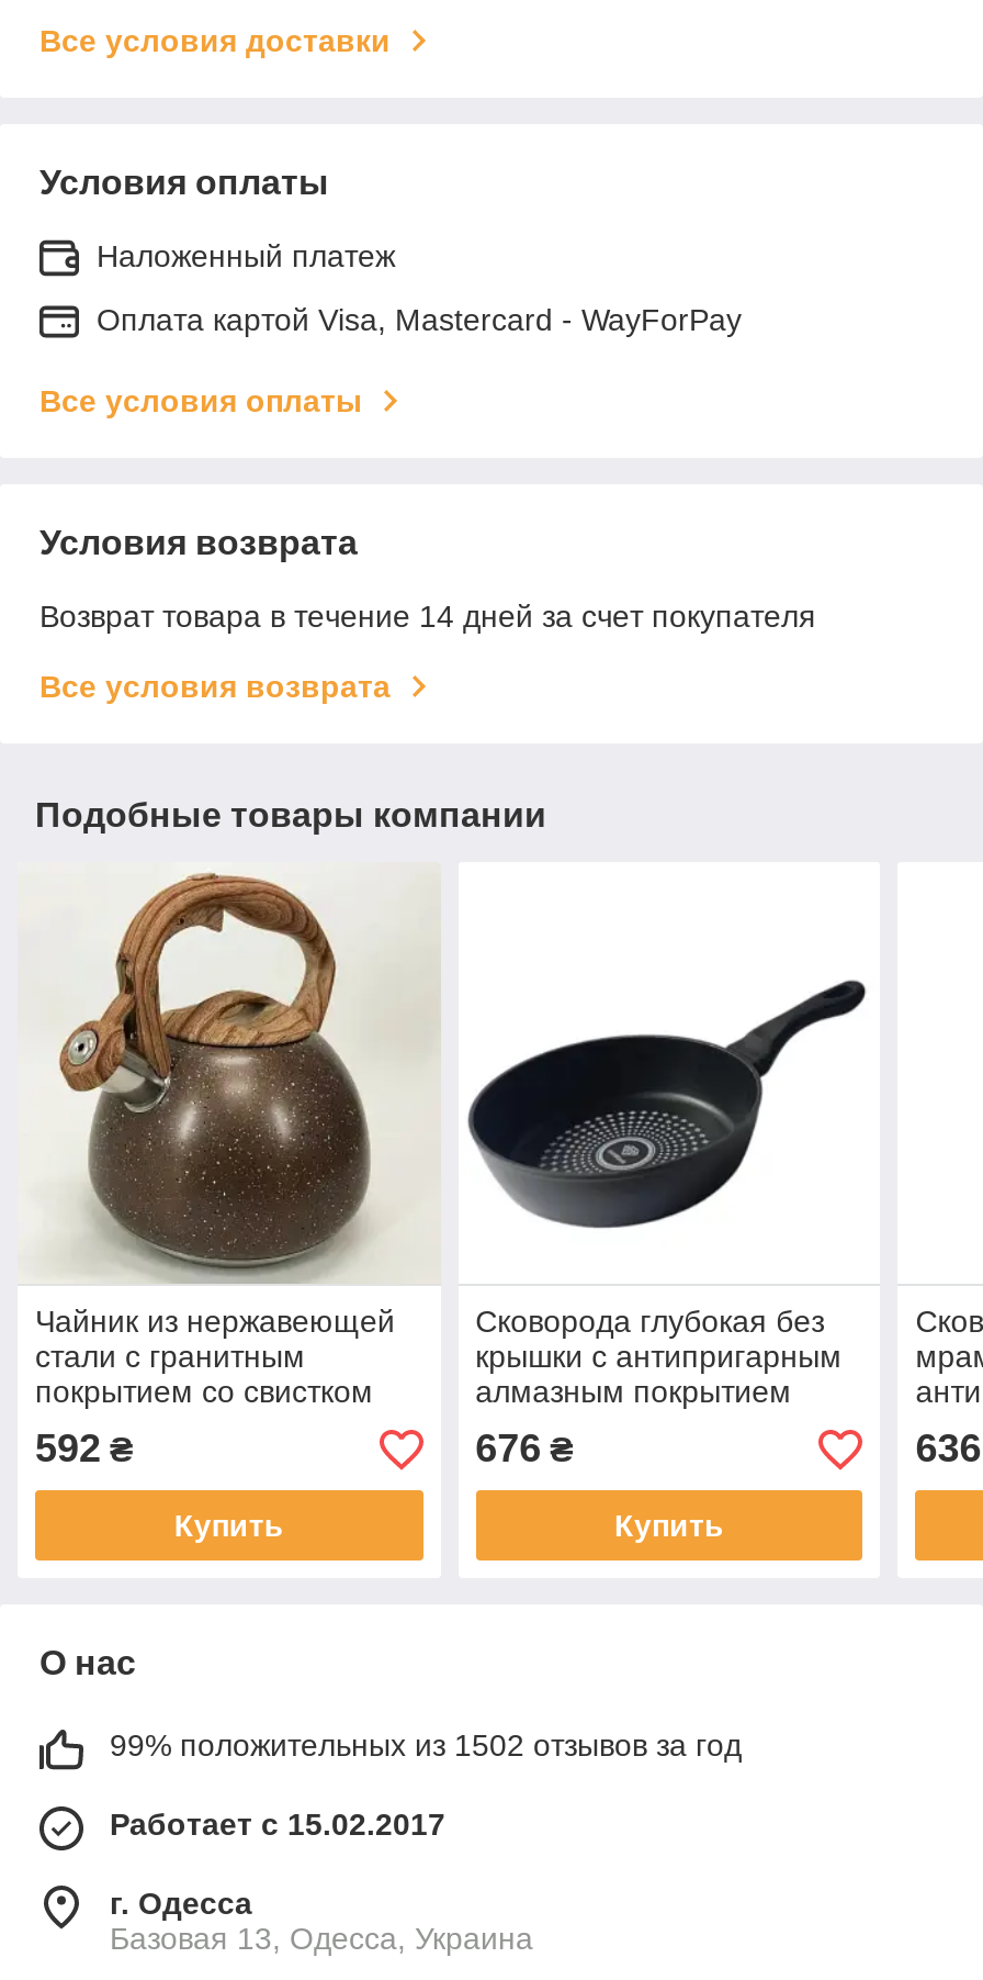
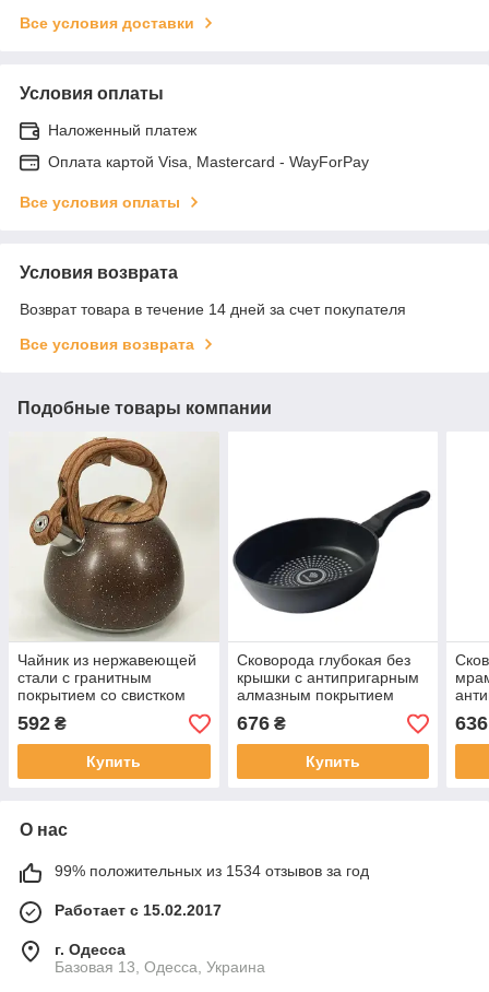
[110,1728,742,1763] 99% положительных из 1502 отзывов за год -> [55,862,369,880] 99% положительных из 1534 отзывов за год

